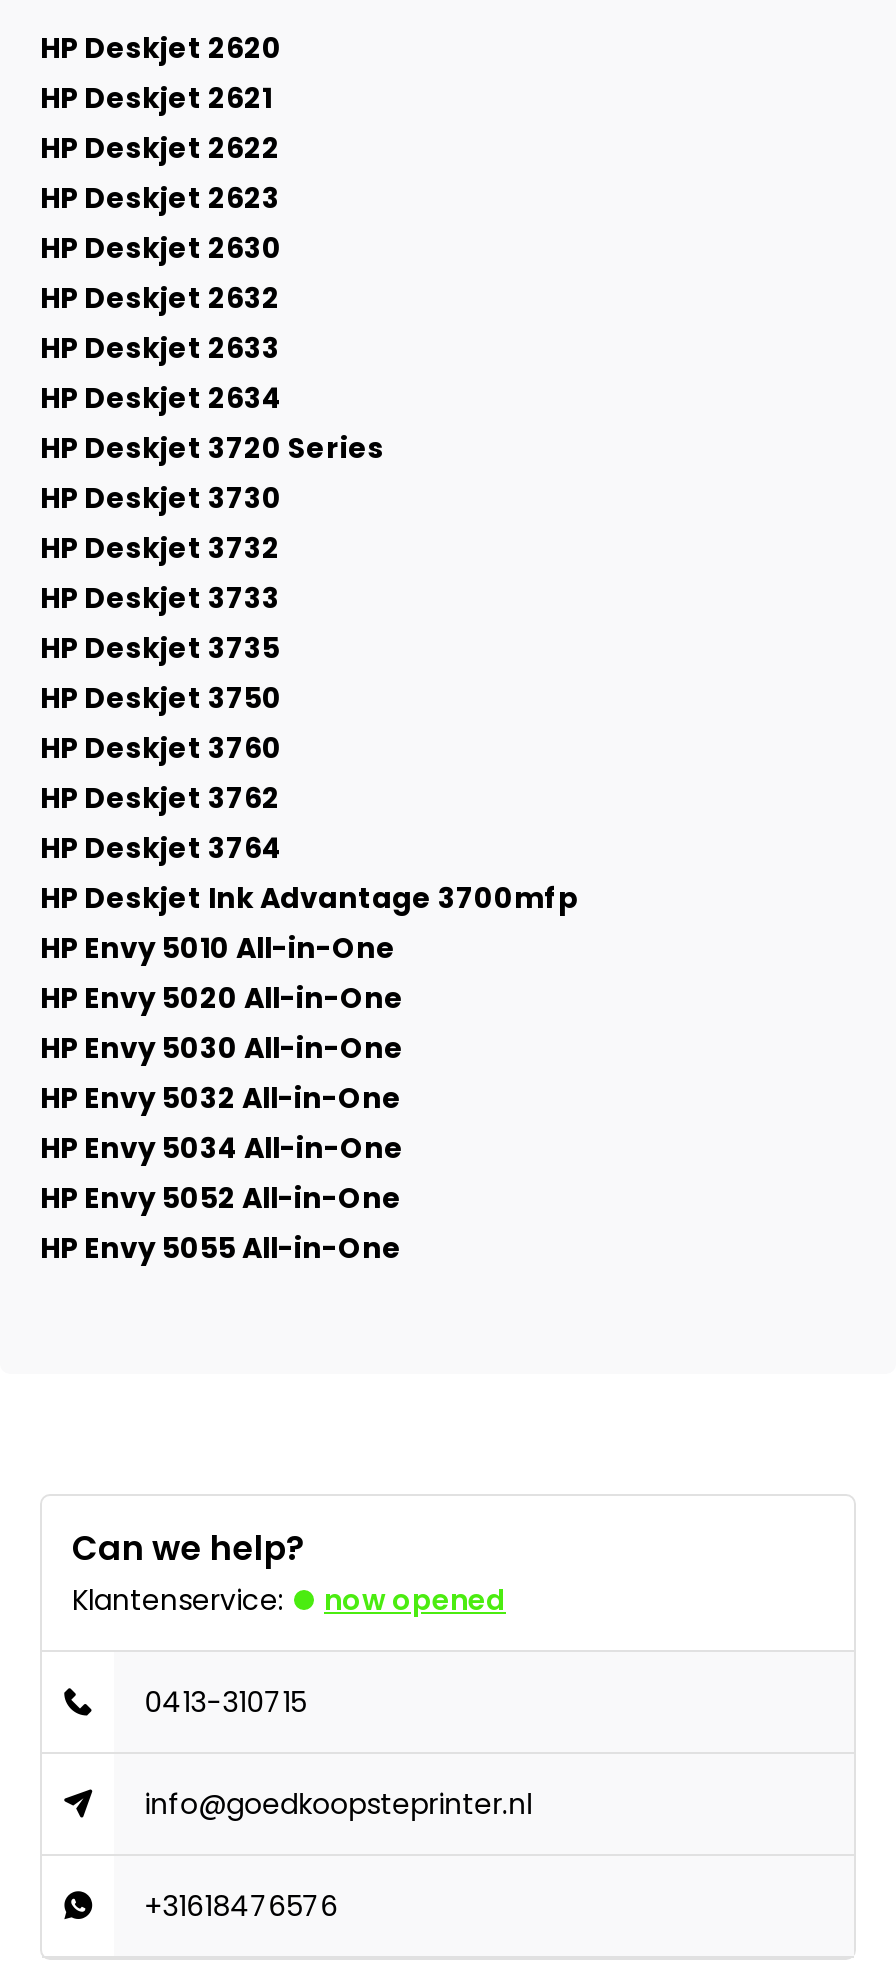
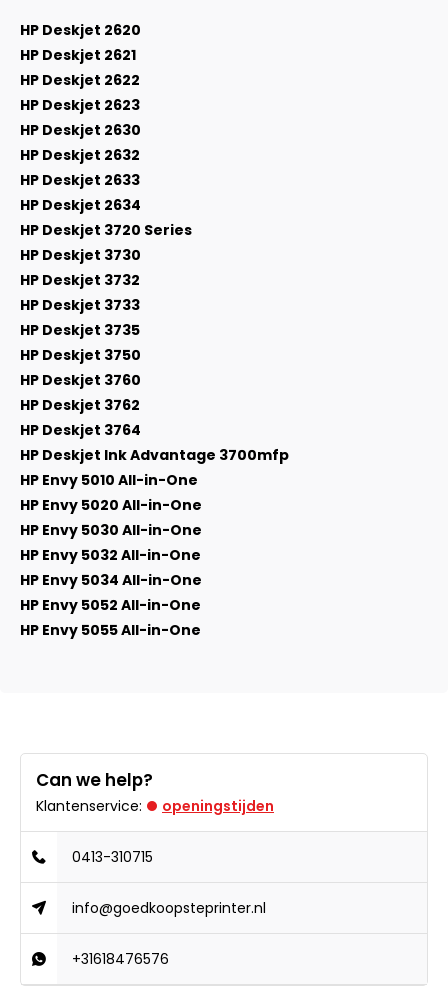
[324,1580,506,1620] now opened -> [162,796,274,816] openingstijden

